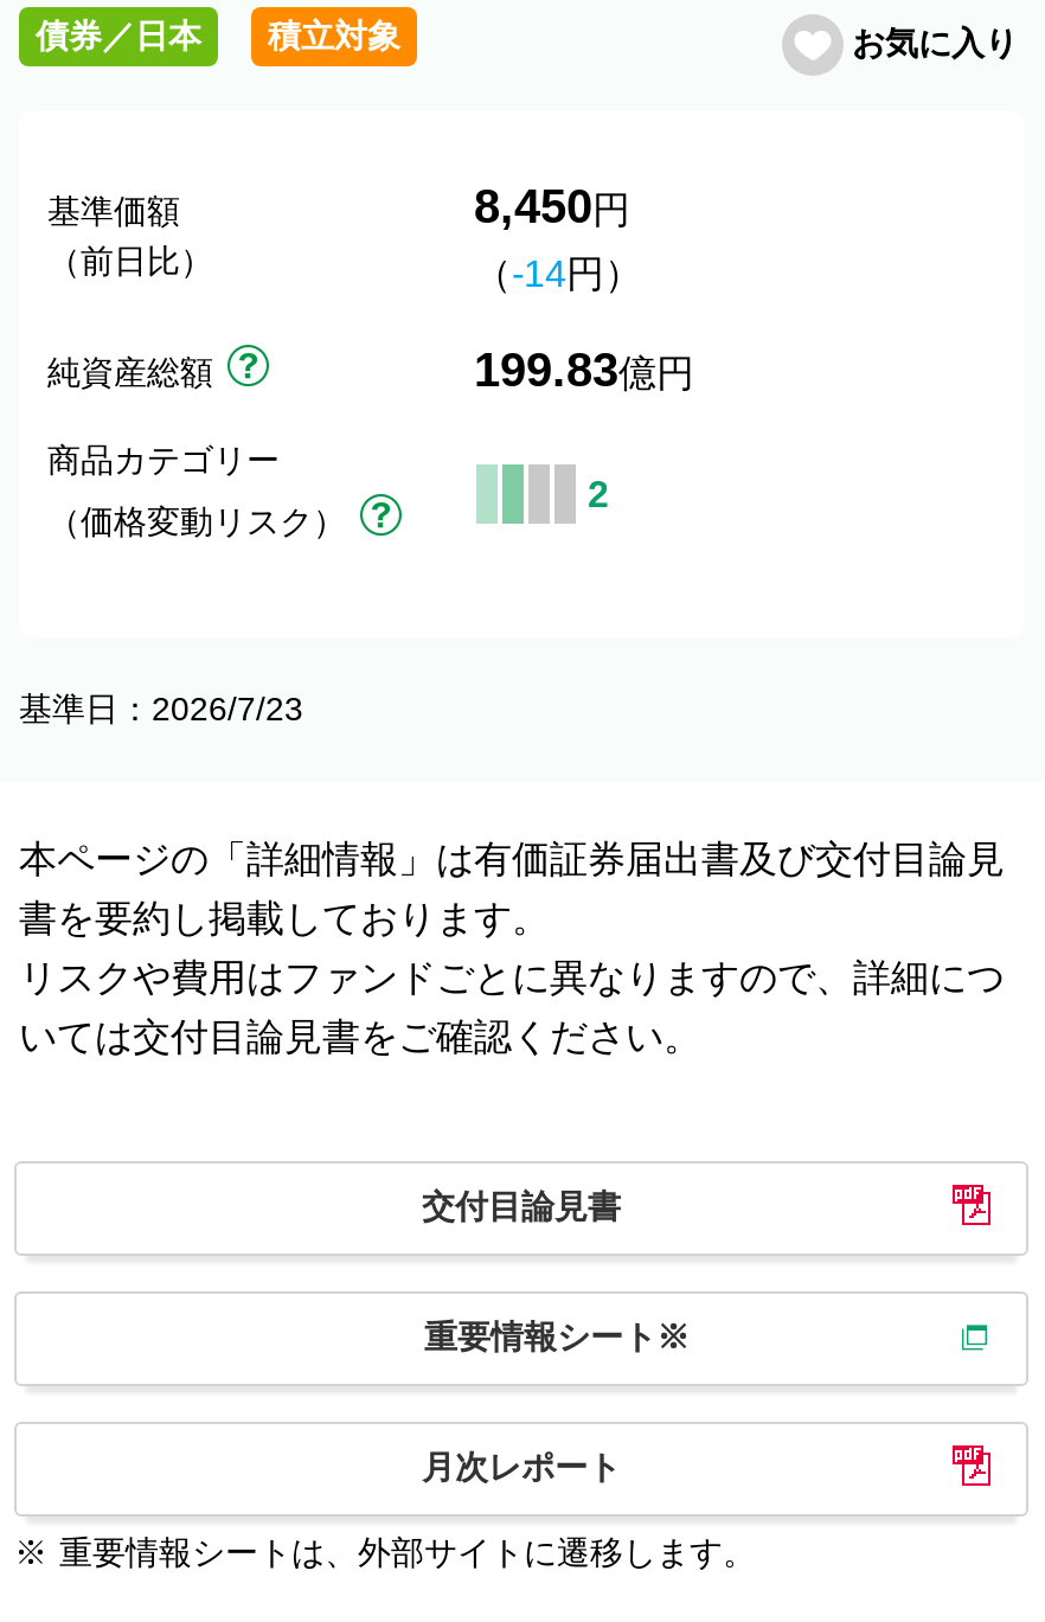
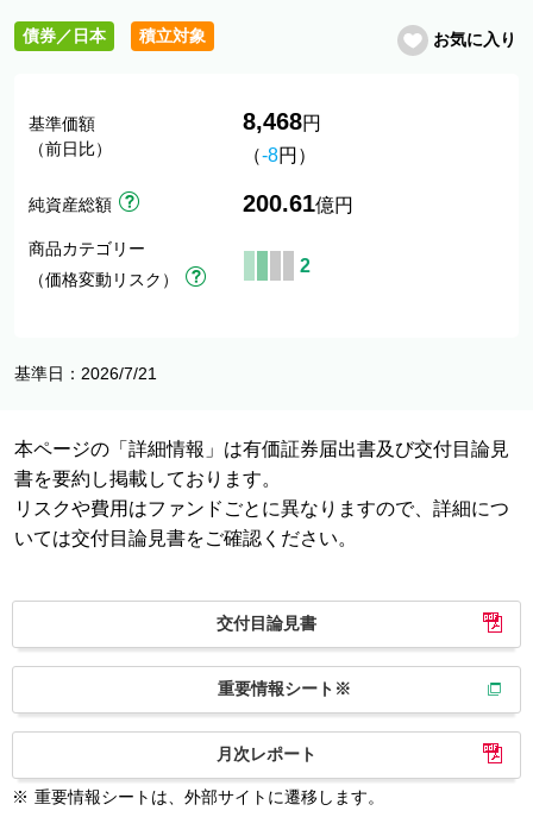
[474,180,630,232] 8,450円 -> [243,108,321,134] 8,468円
[474,254,642,294] （-14円） -> [243,145,316,165] （-8円）
[474,344,694,396] 199.83億円 -> [243,190,353,216] 200.61億円
[19,690,303,727] 基準日：2026/7/23 -> [14,364,157,383] 基準日：2026/7/21

